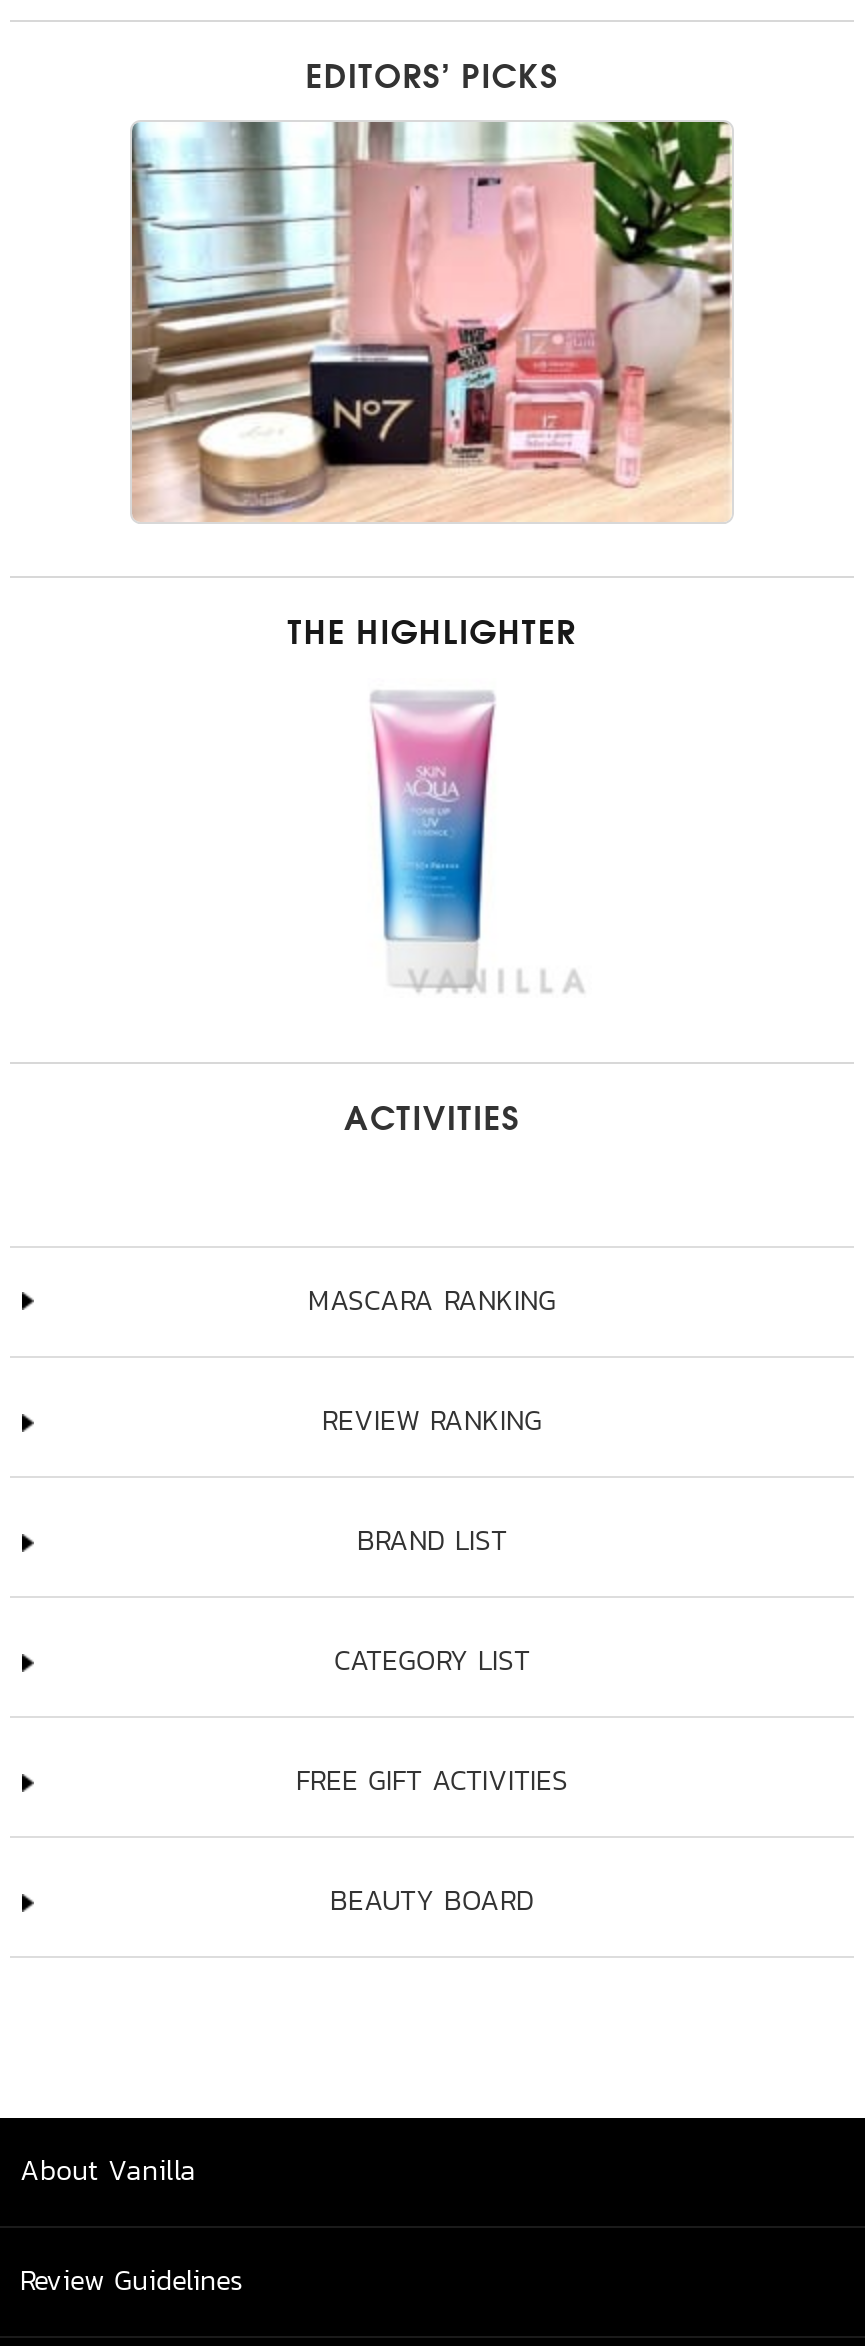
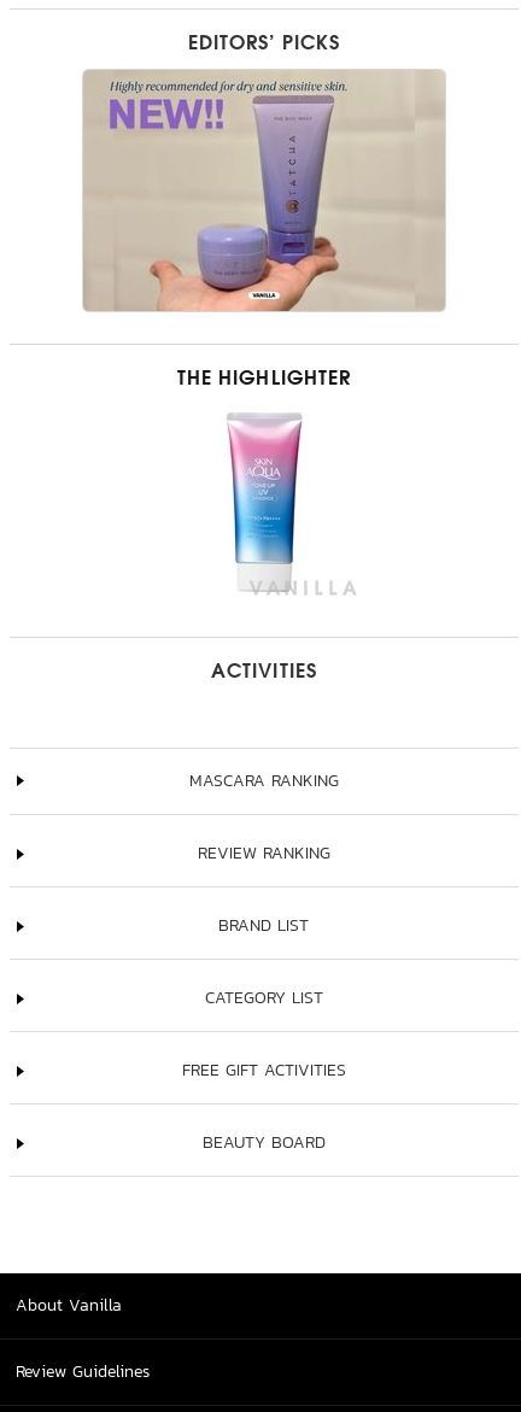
[132,120,732,522] [image] -> [84,70,445,312] [image]

